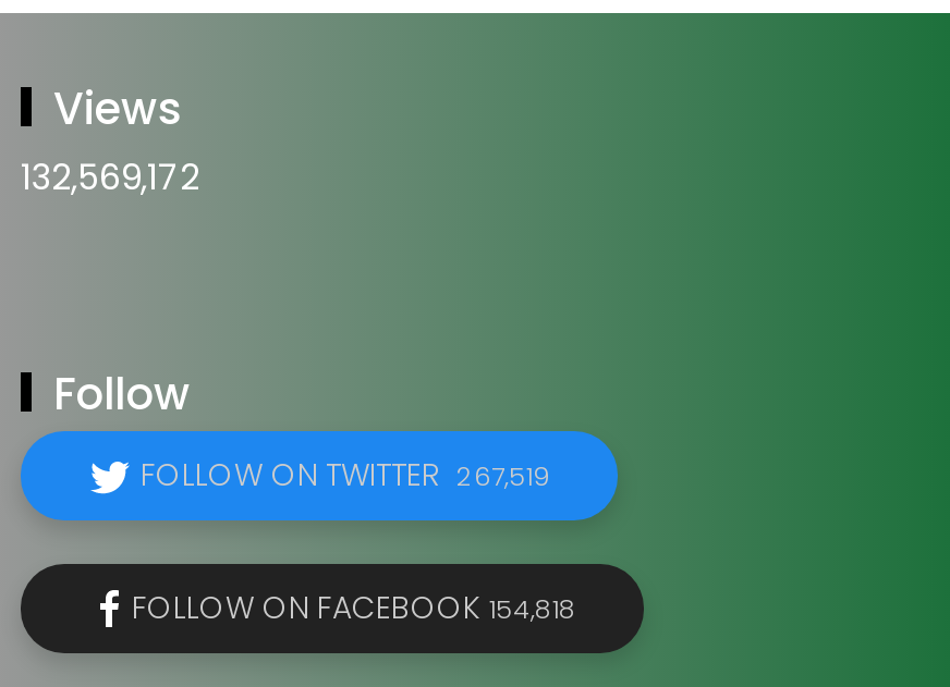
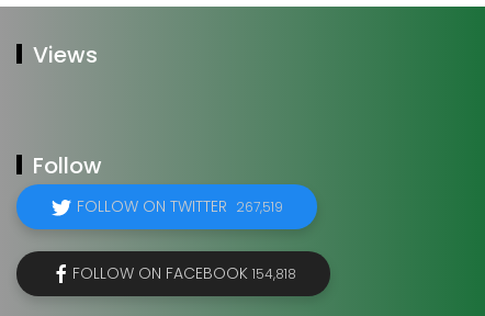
[21,152,199,202] 132,569,172 -> none

